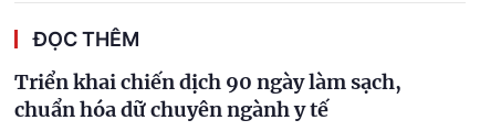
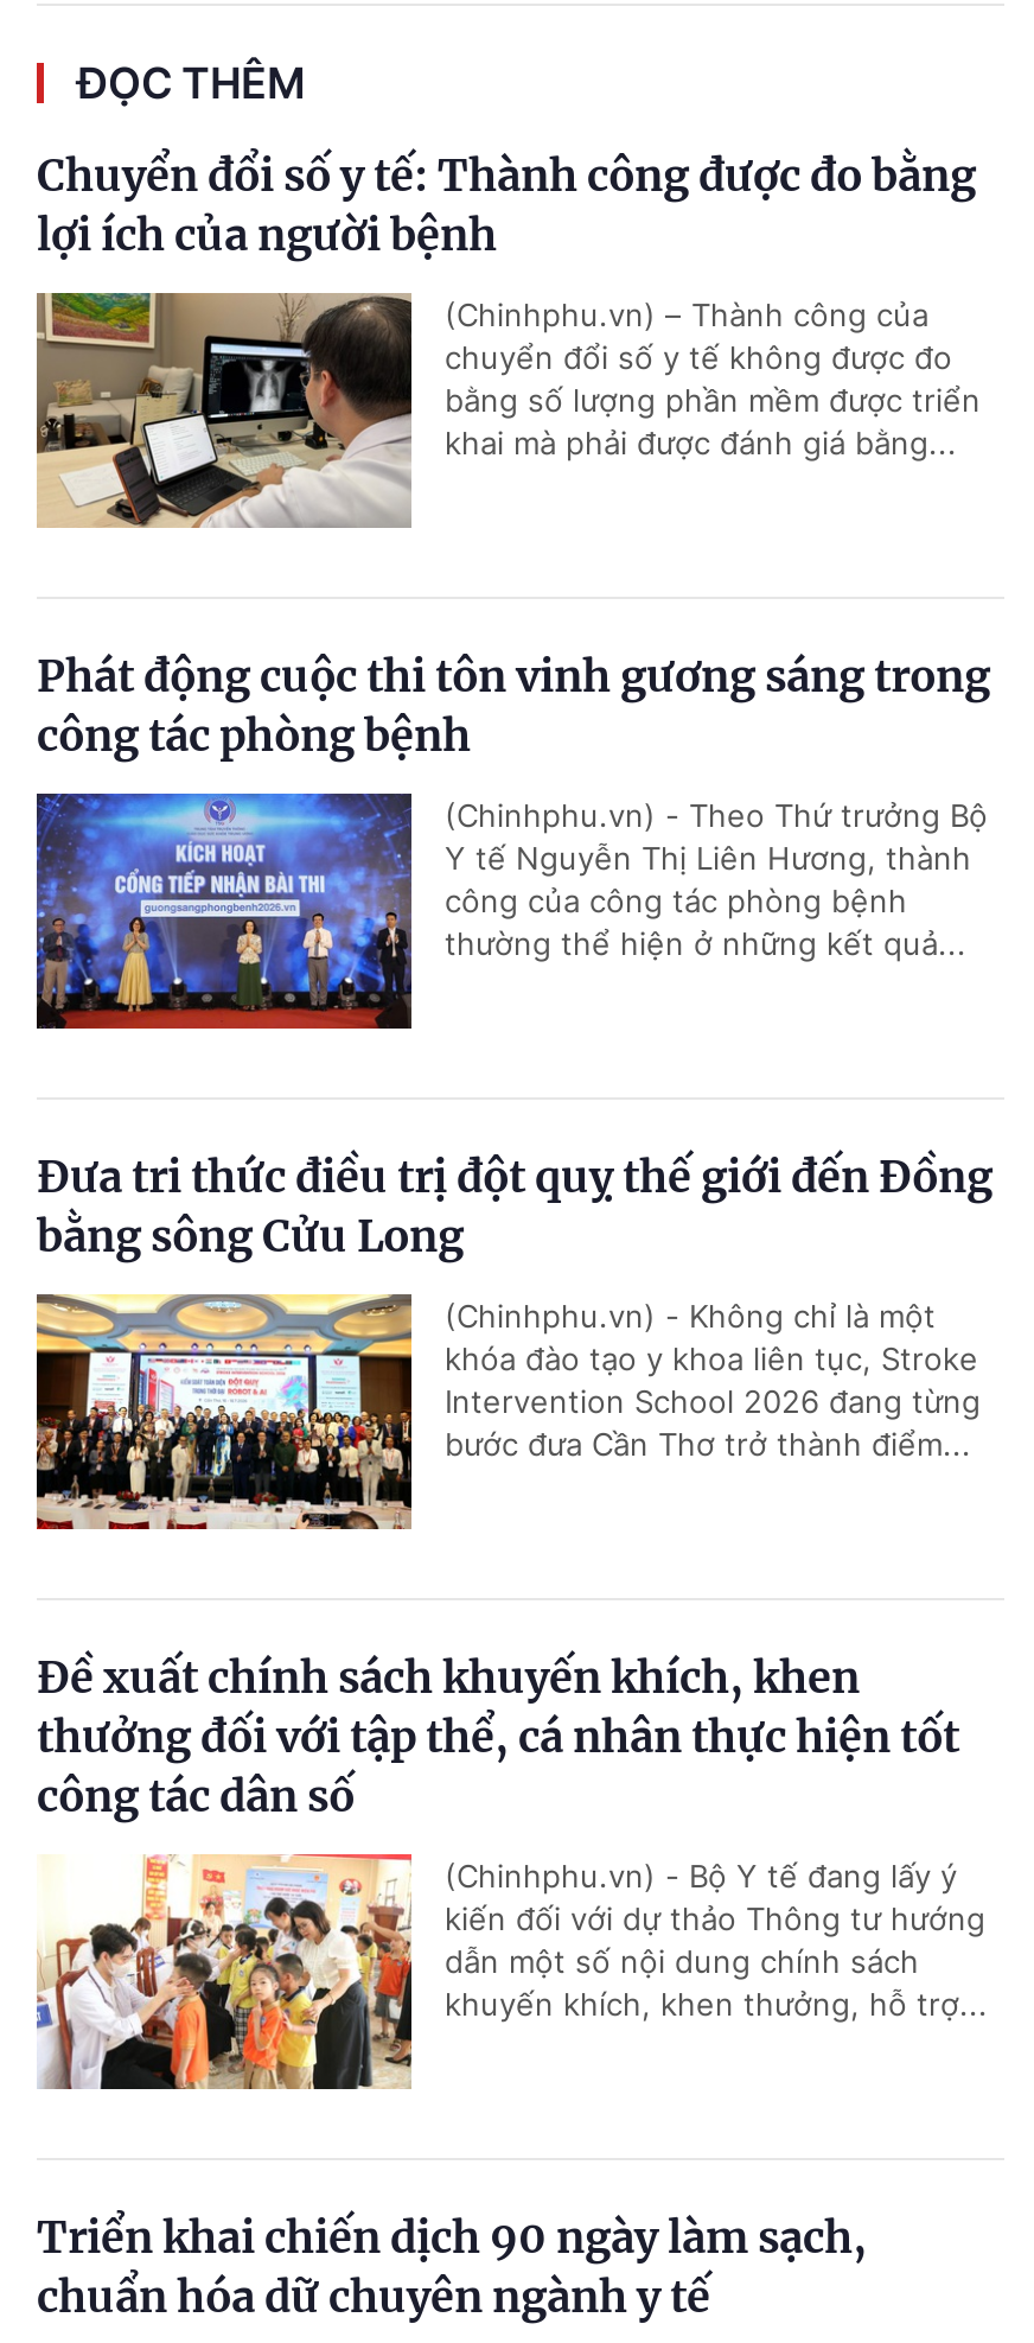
none -> [34,149,981,530] [image] | Chuyển đổi số y tế: Thành công được đo bằng | lợi ích của người bệnh | (Chinhphu.vn) – Thành công của | chuyển đổi số y tế không được đo | bằng số lượng phần mềm được triển | khai mà phải được đánh giá bằng...
none -> [34,649,990,1031] [image] | Phát động cuộc thi tôn vinh gương sáng trong | công tác phòng bệnh | (Chinhphu.vn) - Theo Thứ trưởng Bộ | Y tế Nguyễn Thị Liên Hương, thành | công của công tác phòng bệnh | thường thể hiện ở những kết quả...
none -> [34,1150,992,1532] [image] | Đưa tri thức điều trị đột quỵ thế giới đến Đồng | bằng sông Cửu Long | (Chinhphu.vn) - Không chỉ là một | khóa đào tạo y khoa liên tục, Stroke | Intervention School 2026 đang từng | bước đưa Cần Thơ trở thành điểm...
none -> [34,1651,988,2091] [image] | Đề xuất chính sách khuyến khích, khen | thưởng đối với tập thể, cá nhân thực hiện tốt | công tác dân số | (Chinhphu.vn) - Bộ Y tế đang lấy ý | kiến đối với dự thảo Thông tư hướng | dẫn một số nội dung chính sách | khuyến khích, khen thưởng, hỗ trợ...

